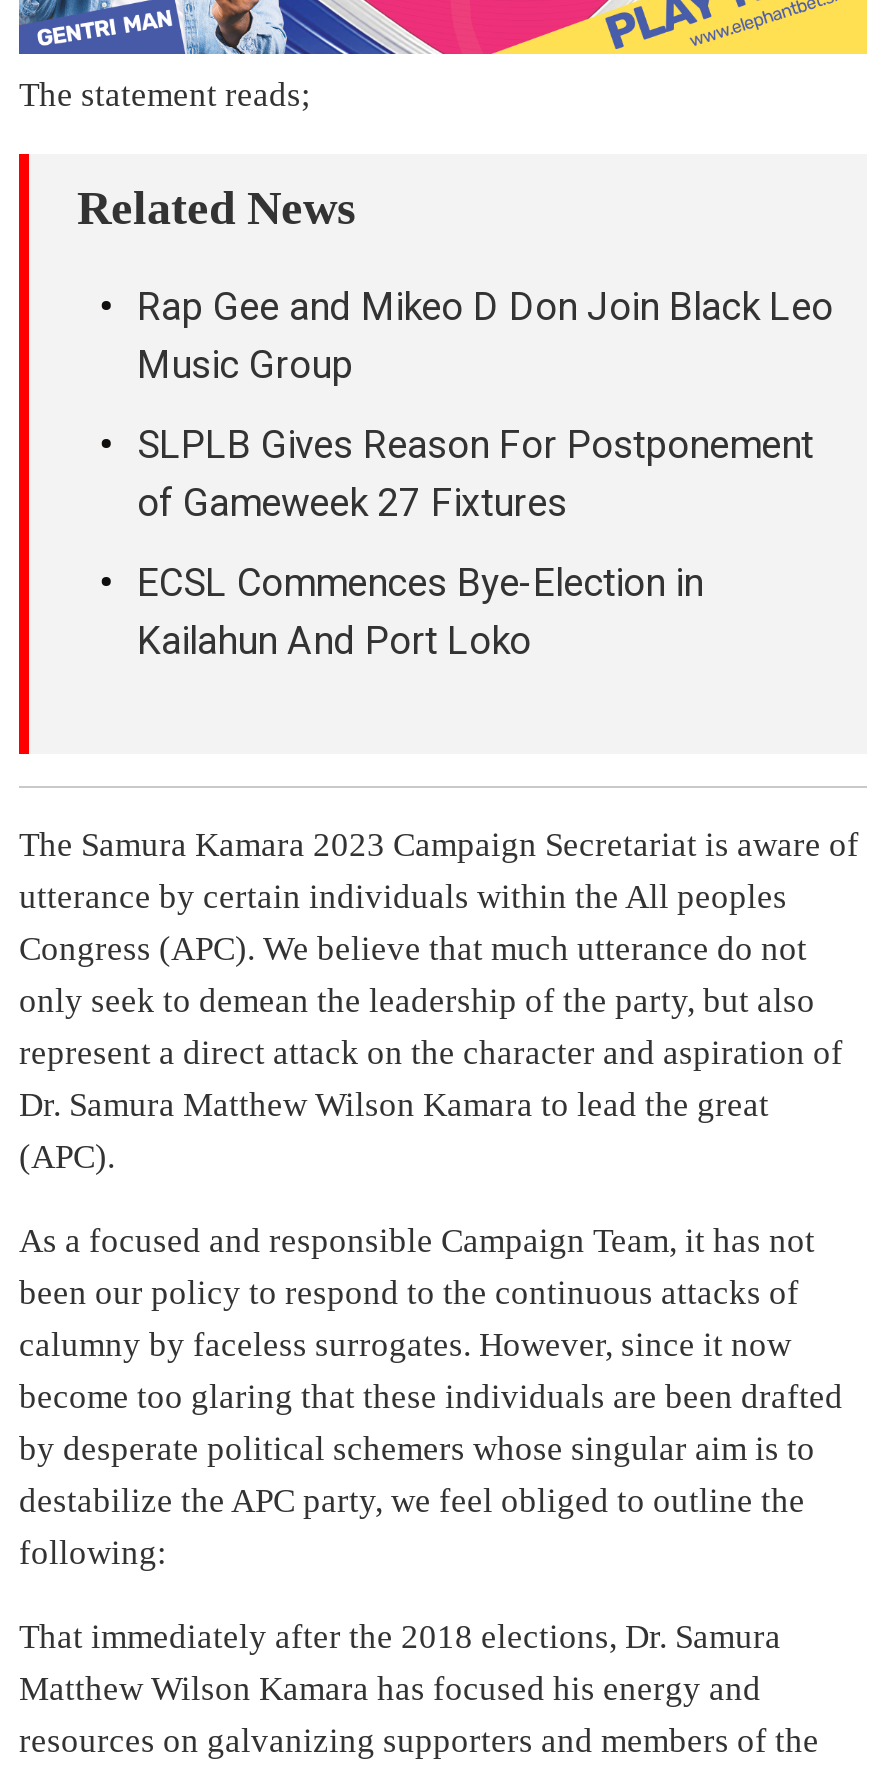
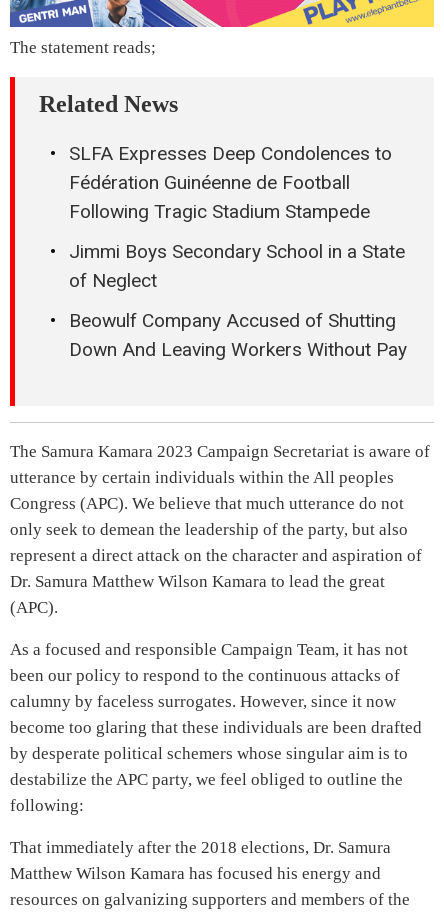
[137,285,833,389] Rap Gee and Mikeo D Don Join Black Leo | Music Group -> [69,142,392,223] SLFA Expresses Deep Condolences to | Fédération Guinéenne de Football | Following Tragic Stadium Stampede
[137,422,813,526] SLPLB Gives Reason For Postponement | of Gameweek 27 Fixtures -> [69,240,405,292] Jimmi Boys Secondary School in a State | of Neglect
[137,559,703,663] ECSL Commences Bye-Election in | Kailahun And Port Loko -> [69,309,407,361] Beowulf Company Accused of Shutting | Down And Leaving Workers Without Pay

